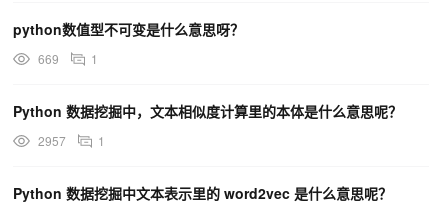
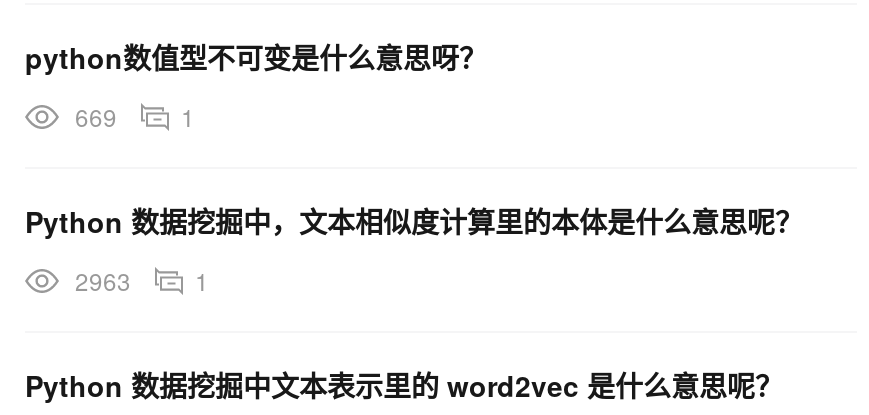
[38,132,105,149] 2957 1 -> [75,263,209,297] 2963 1

